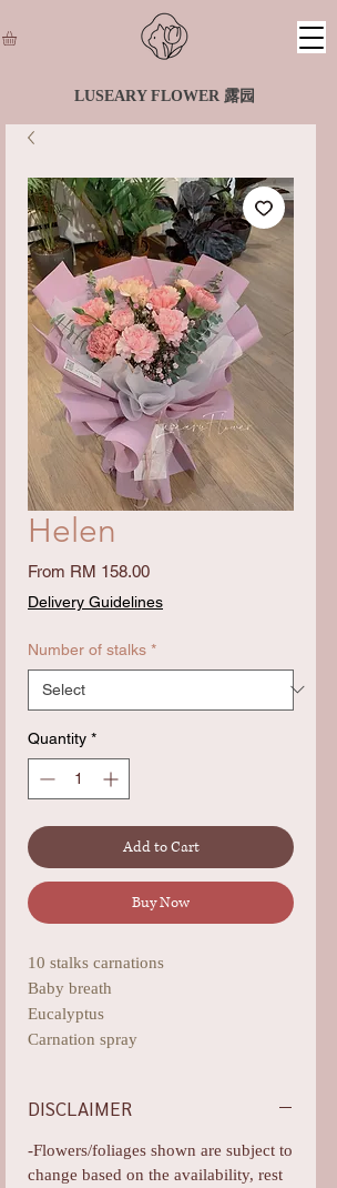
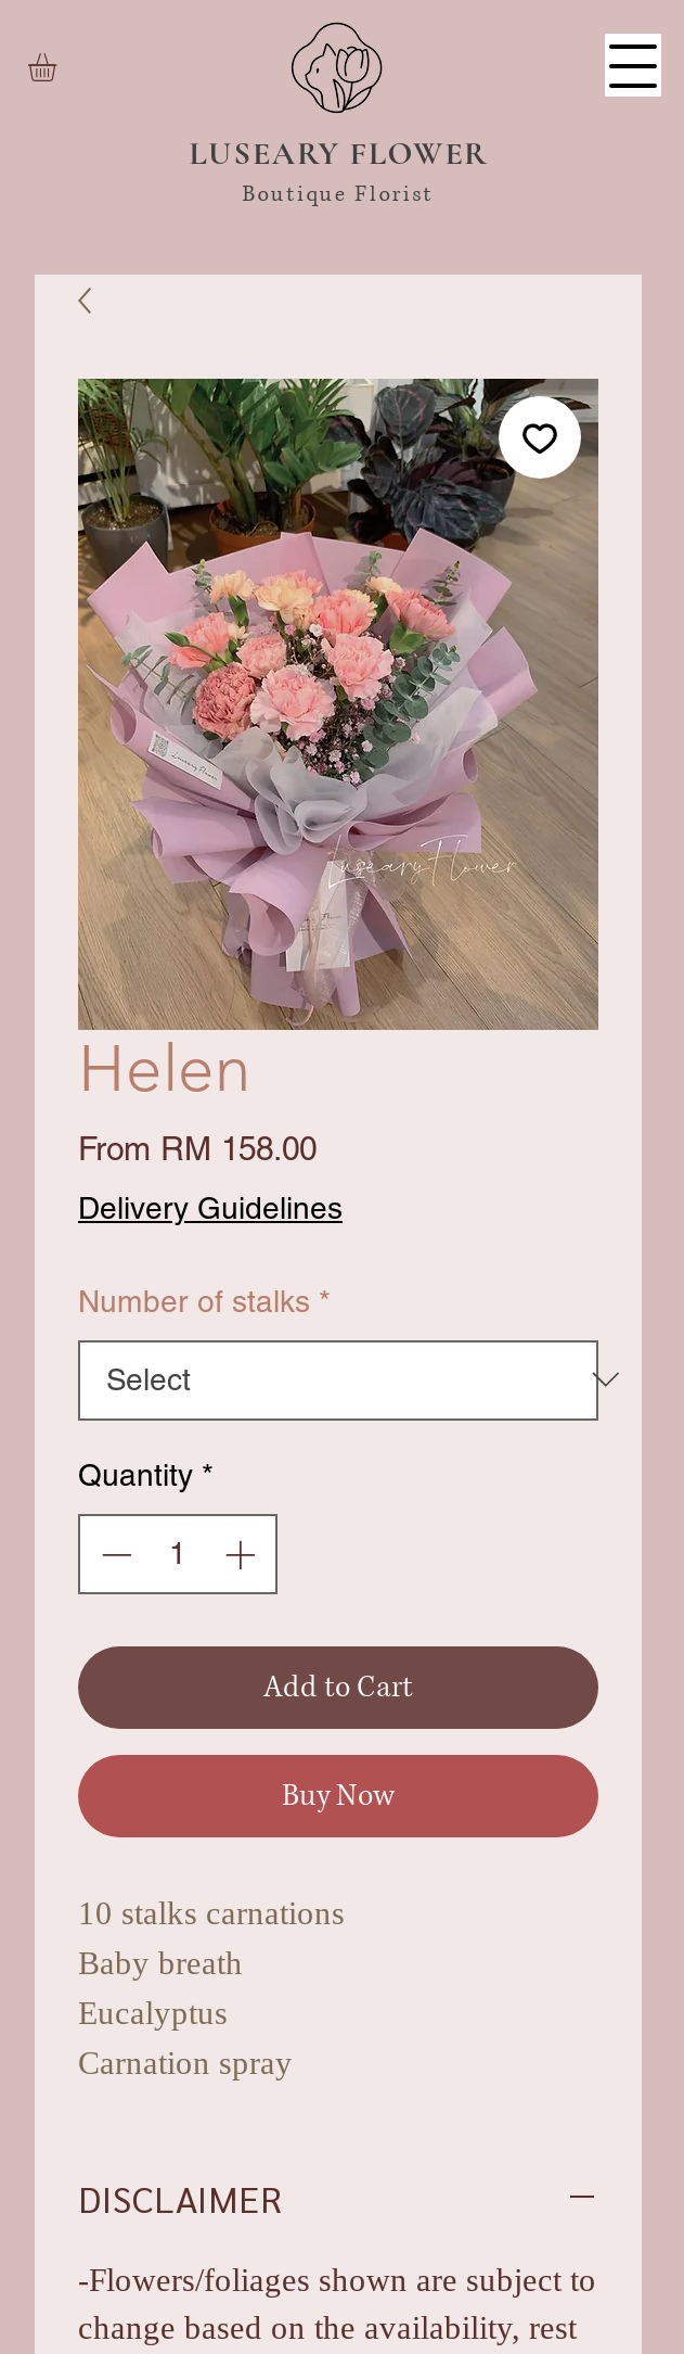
[74,88,254,104] LUSEARY FLOWER 露园 -> [189,133,487,209] LUSEARY FLOWER | Boutique Florist

